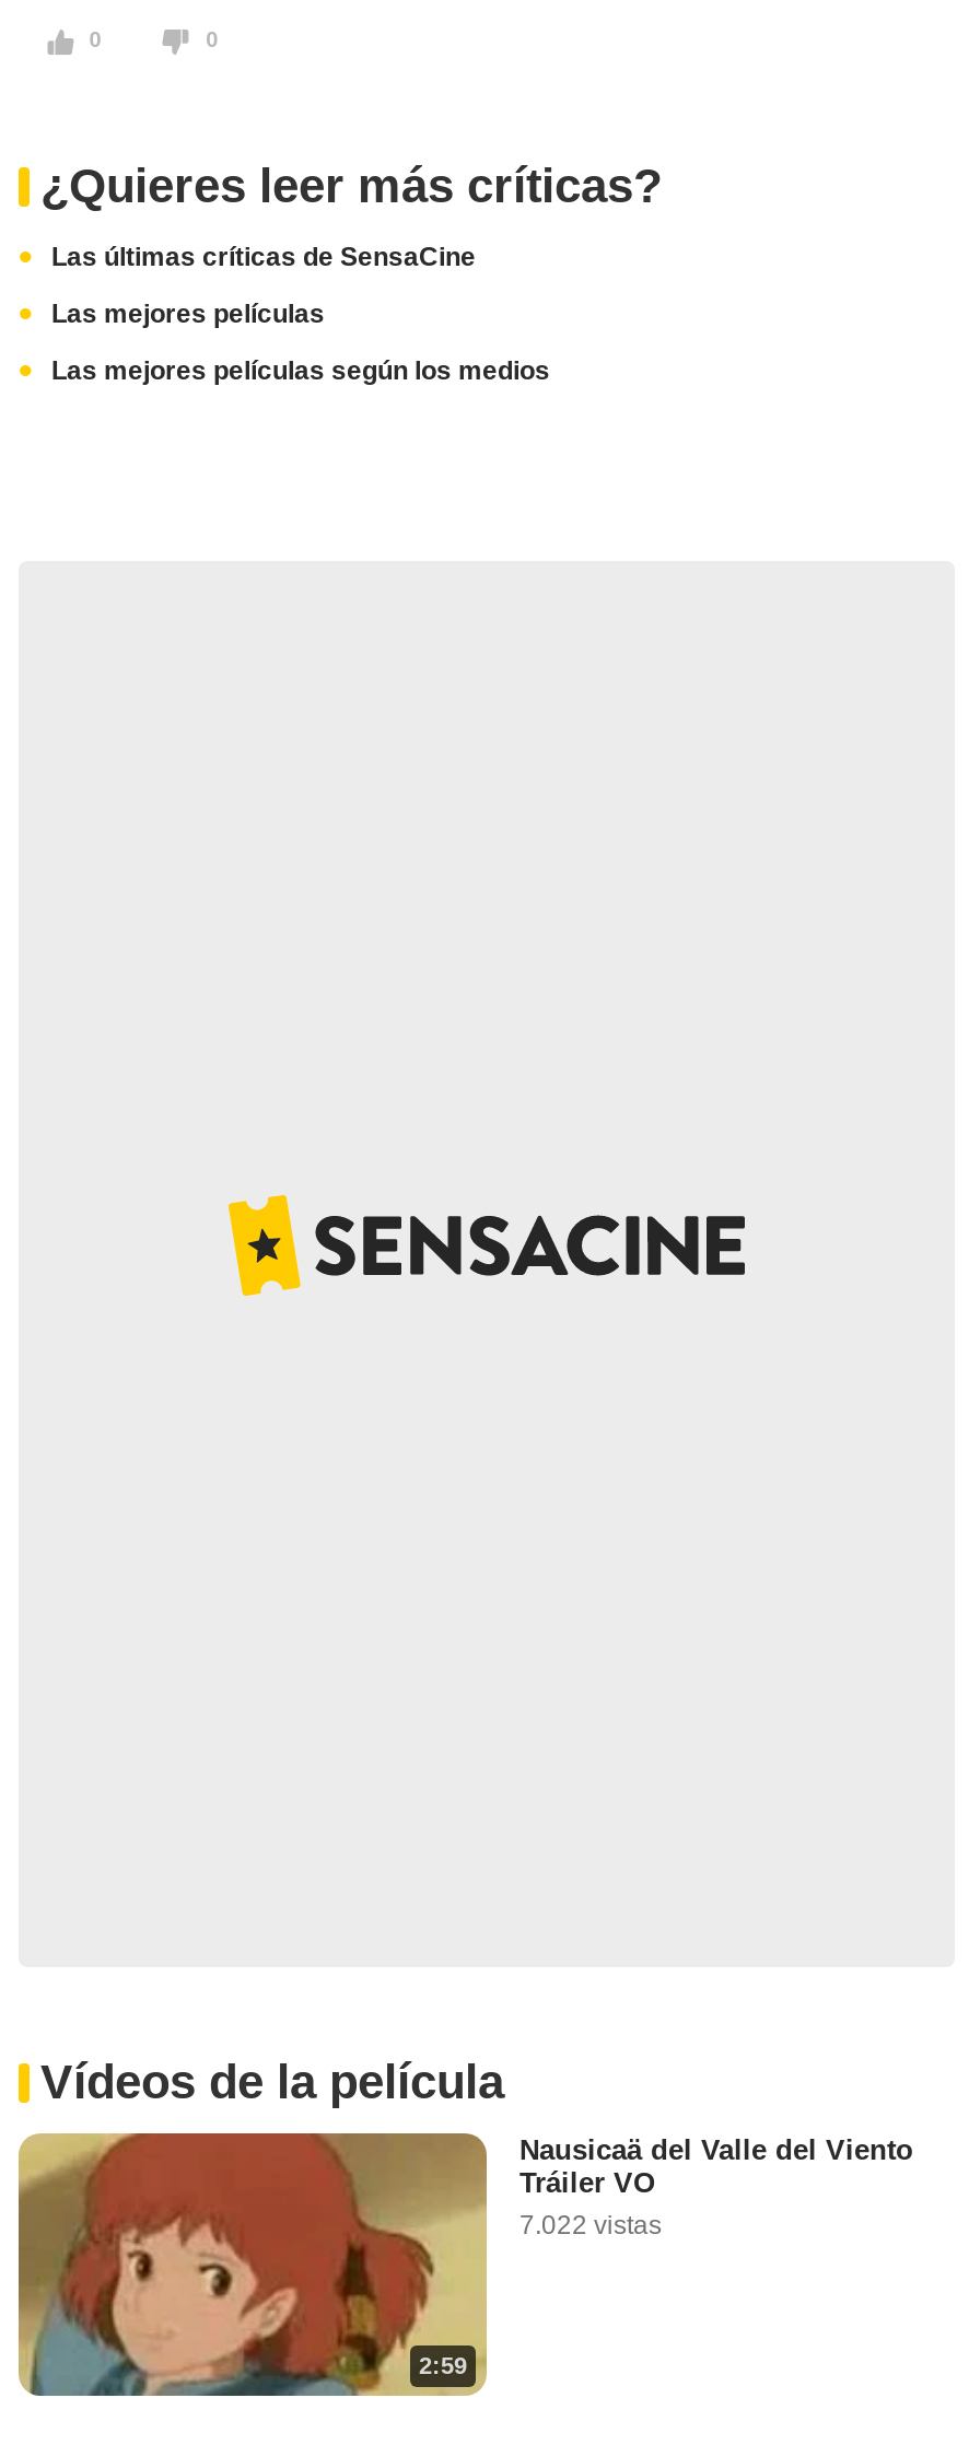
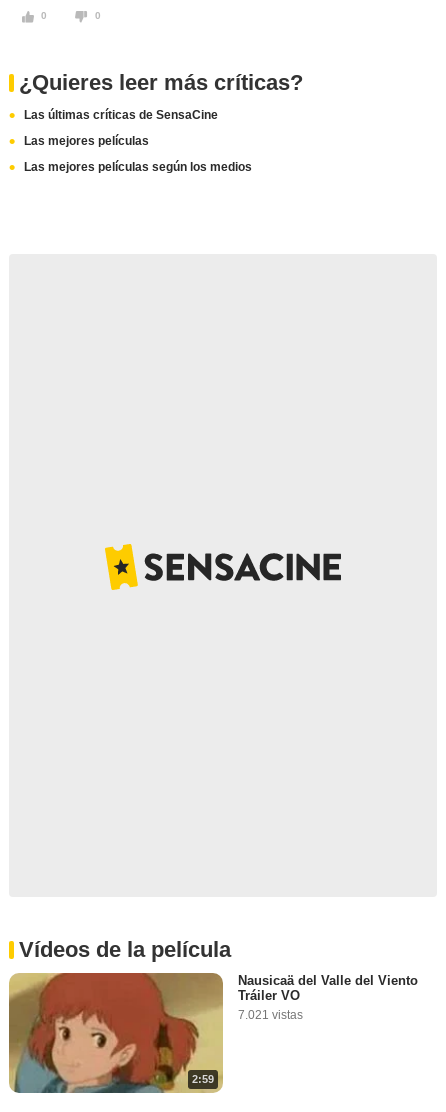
[519,2210,662,2241] 7.022 vistas -> [238,1008,303,1022] 7.021 vistas

